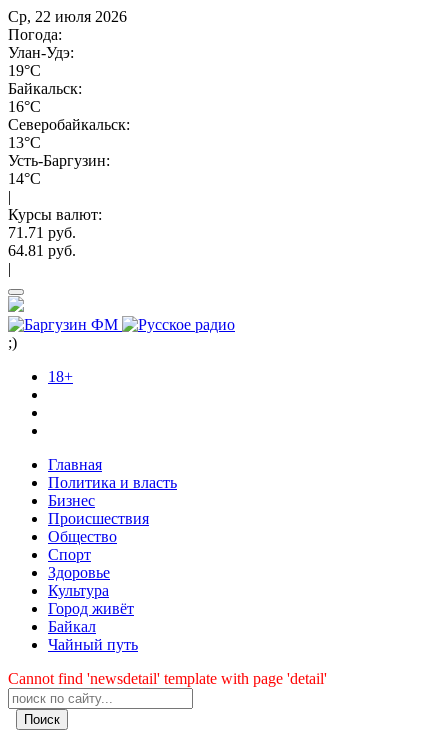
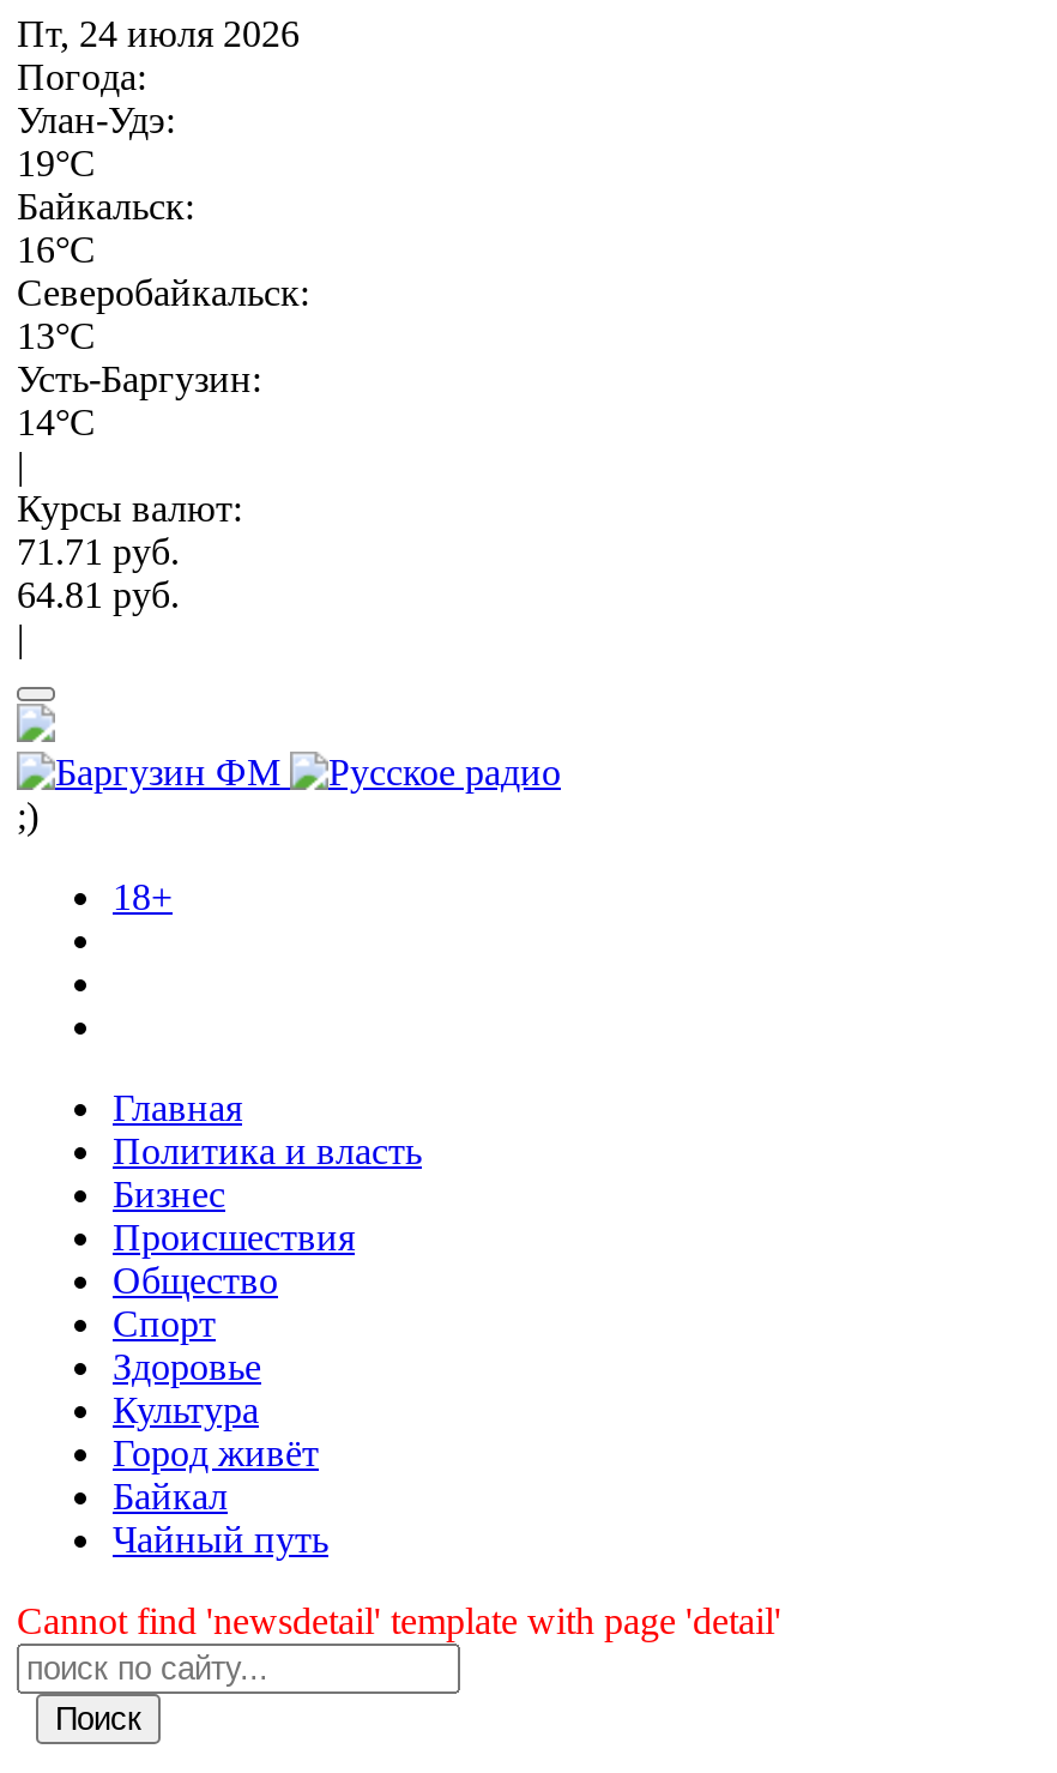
[8,8,127,25] Ср, 22 июля 2026 -> [17,13,300,54] Пт, 24 июля 2026

